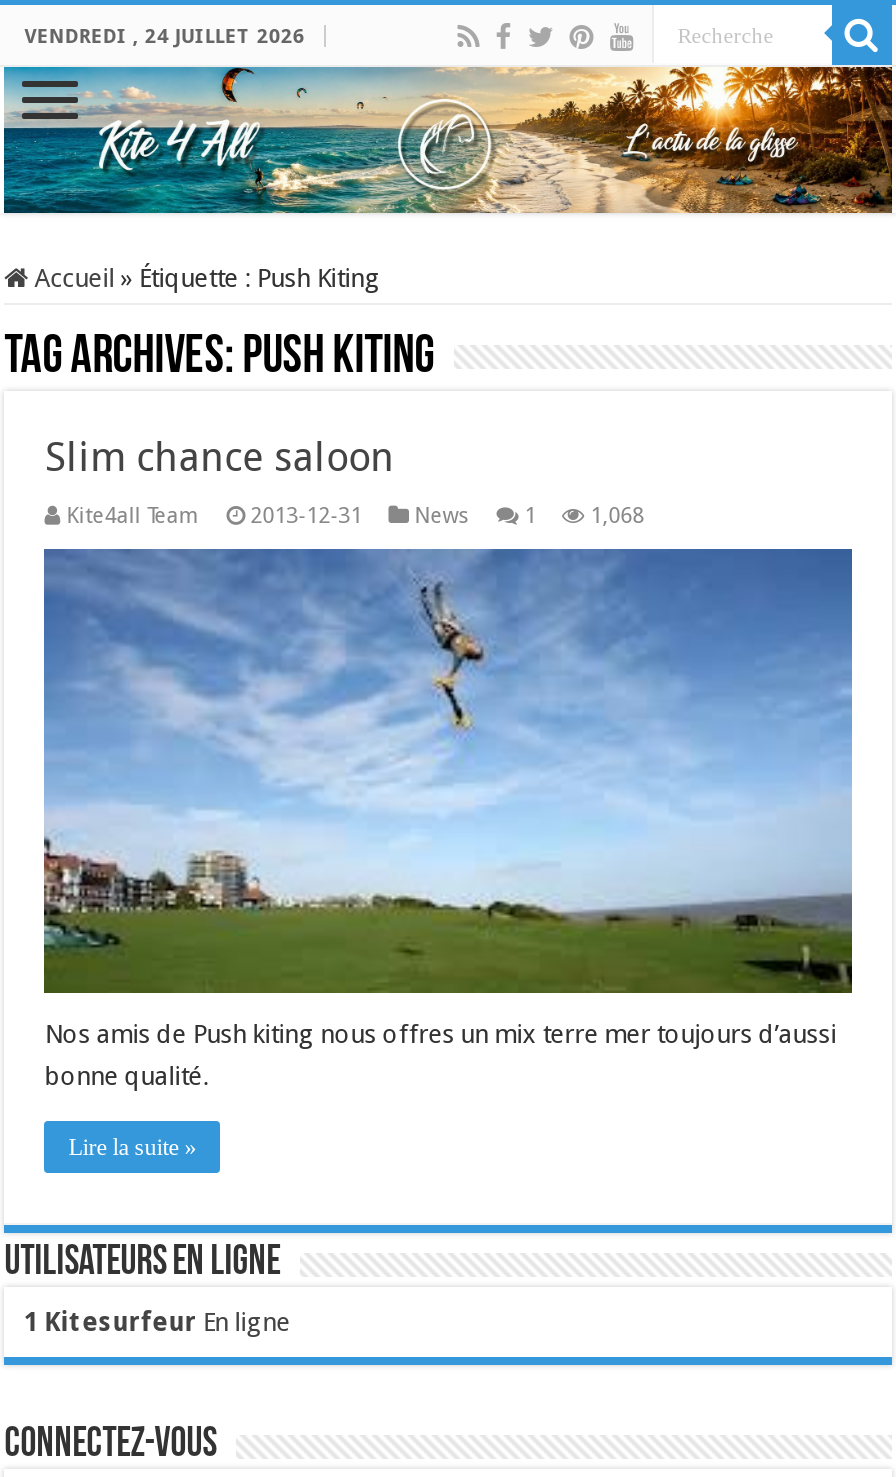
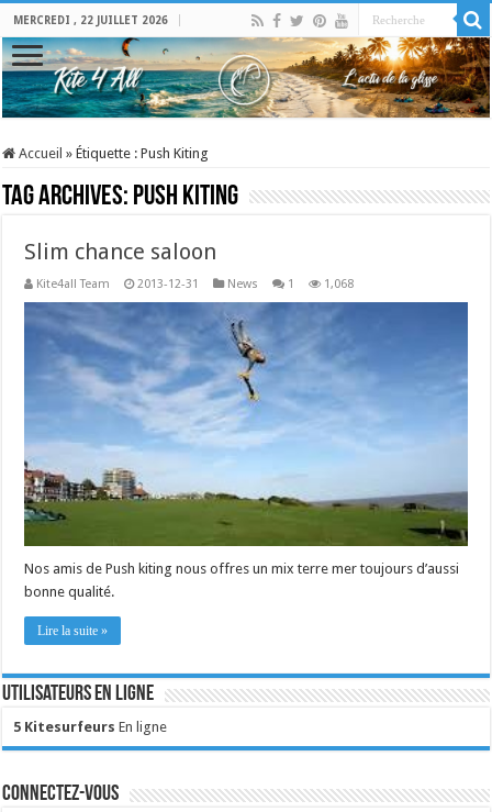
[24,25,304,47] VENDREDI , 24 JUILLET 2026 -> [13,14,168,26] MERCREDI , 22 JUILLET 2026
[24,1307,290,1337] 1 Kitesurfeur En ligne -> [13,718,167,735] 5 Kitesurfeurs En ligne

